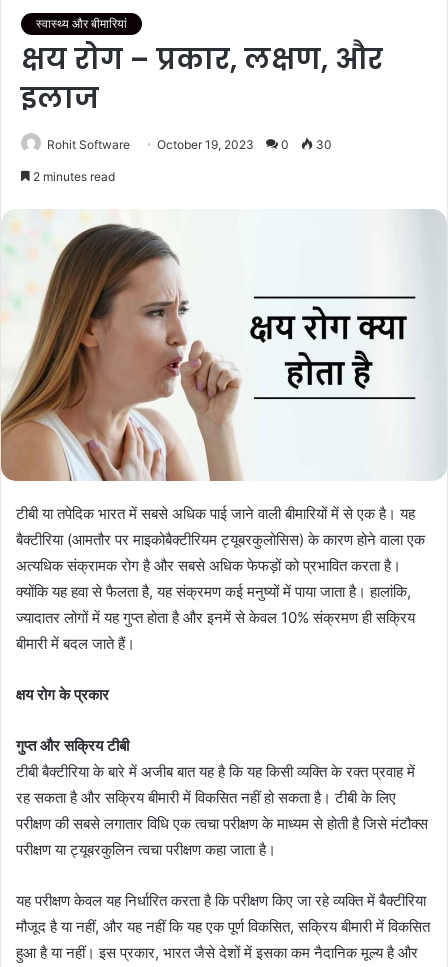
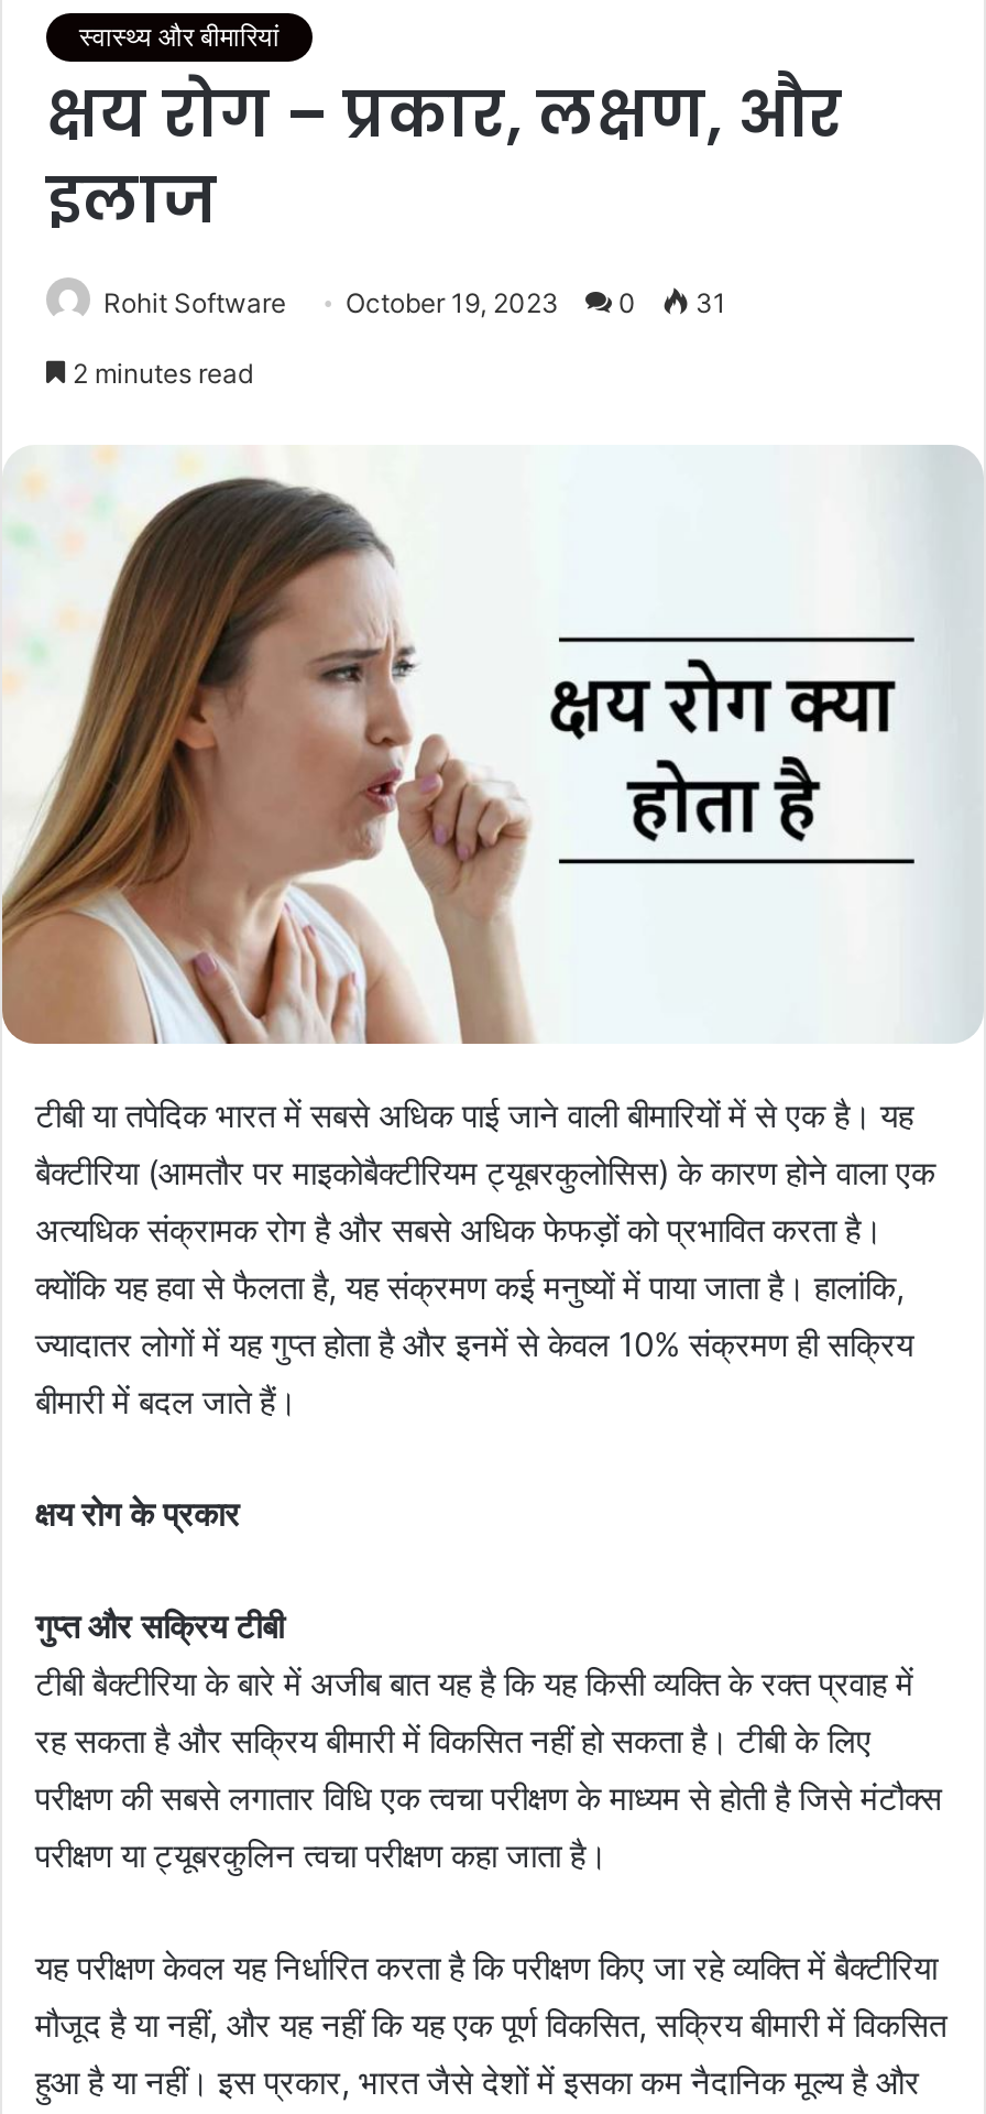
[47,137,332,152] Rohit Software October 19, 2023 0 30 -> [103,287,726,320] Rohit Software October 19, 2023 0 31

